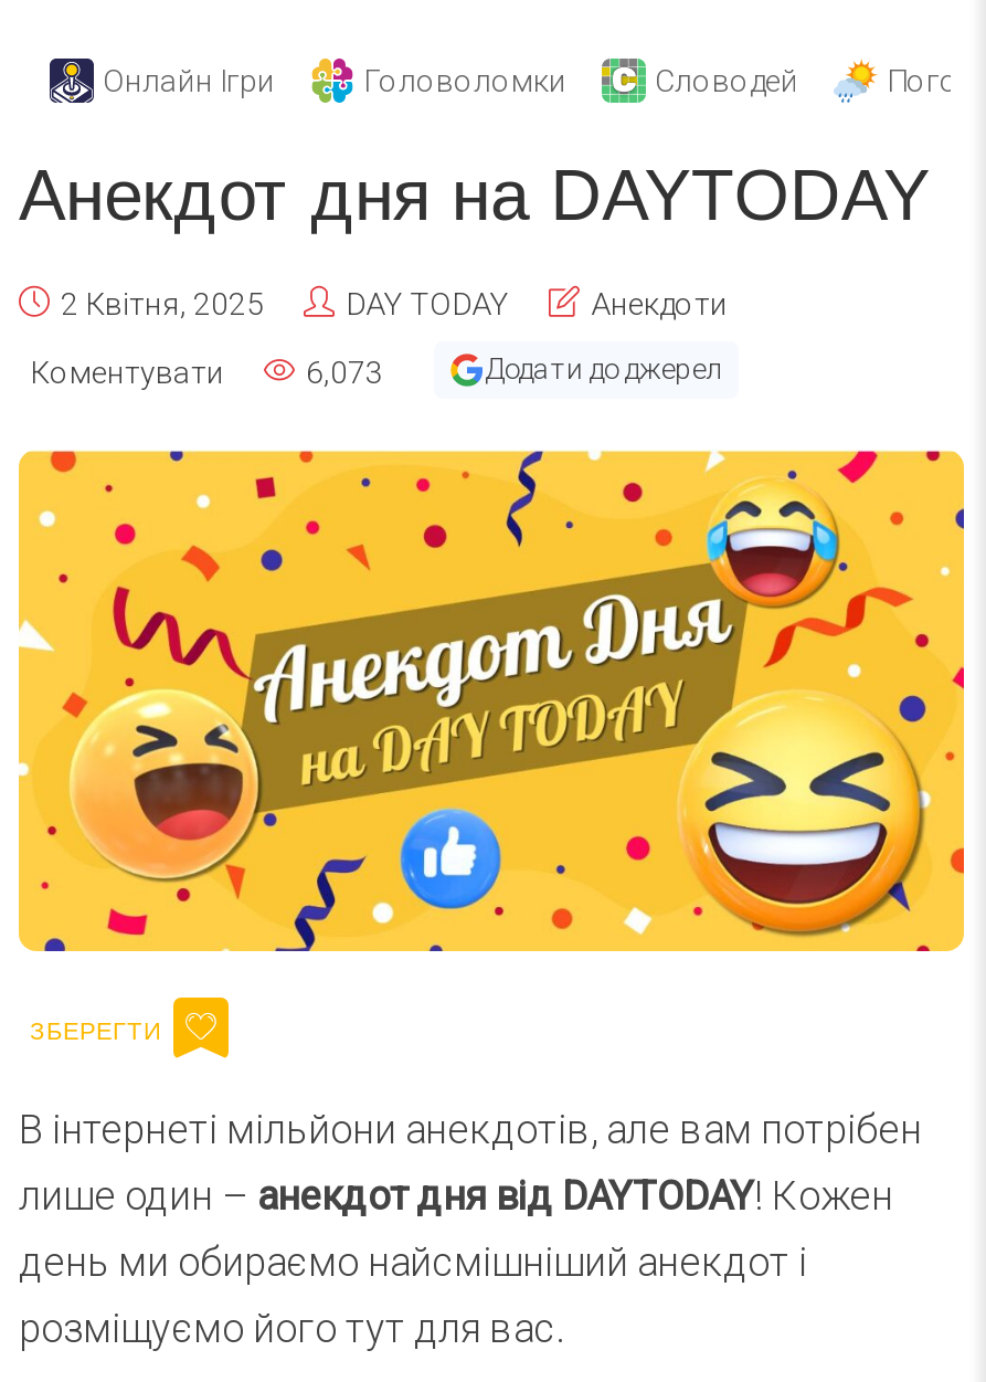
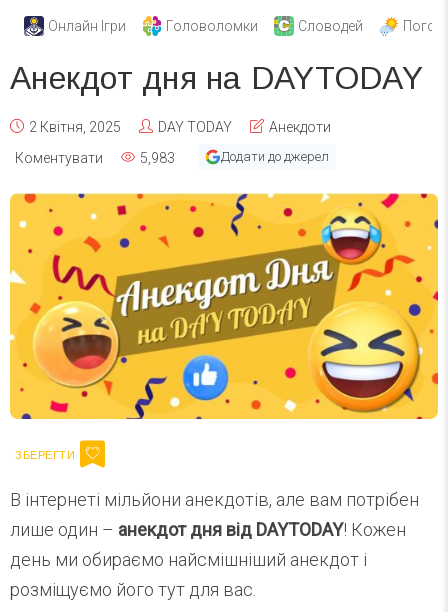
[306,355,383,390] 6,073 -> [140,150,175,166] 5,983

